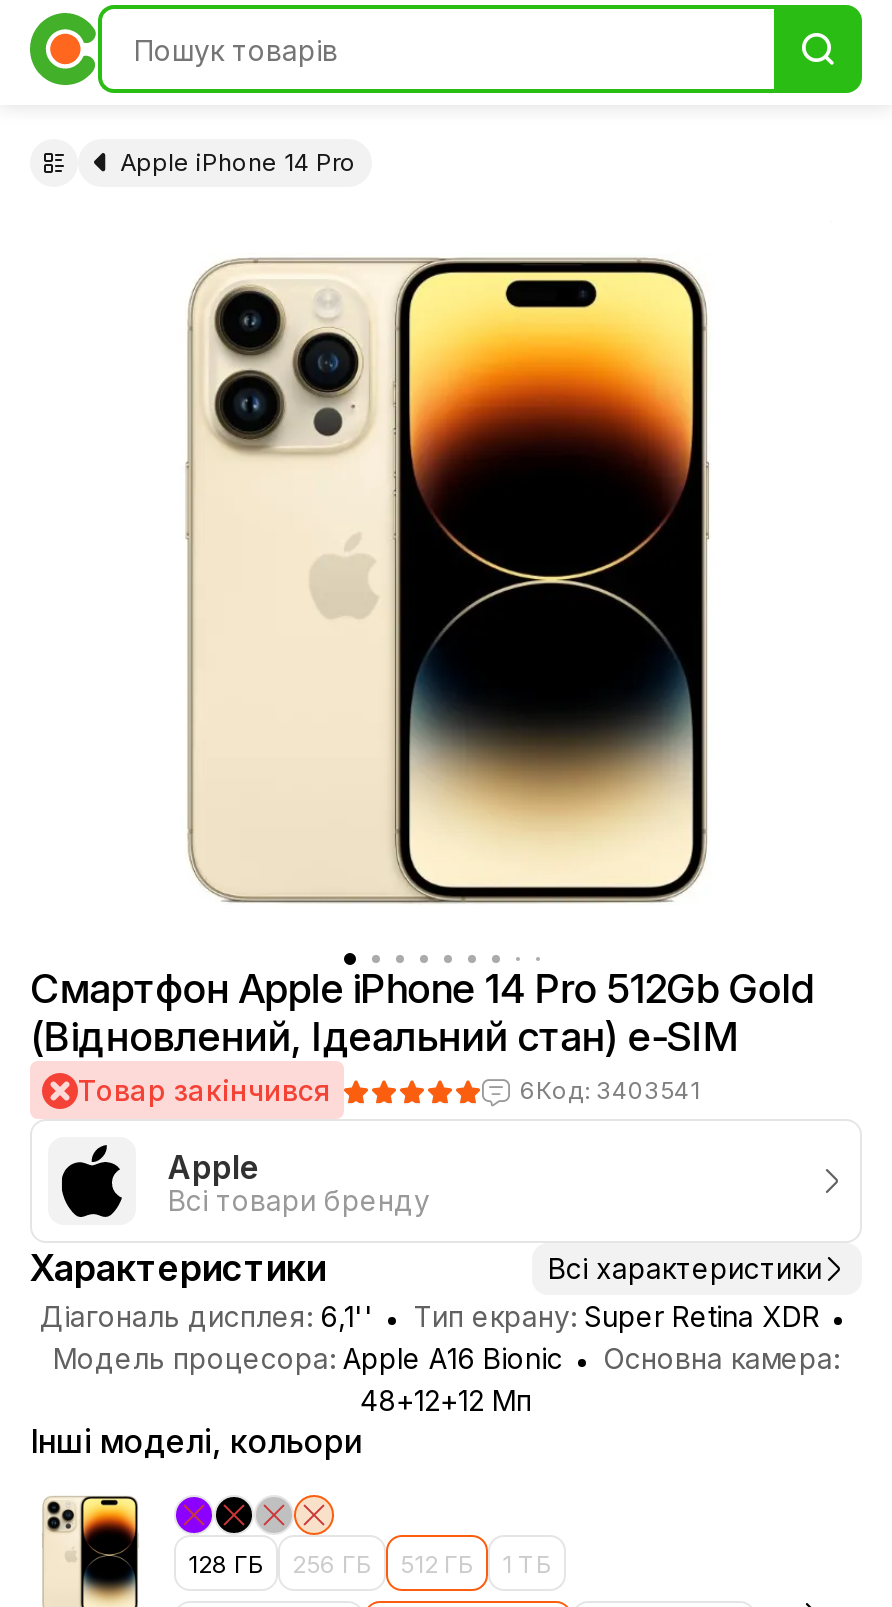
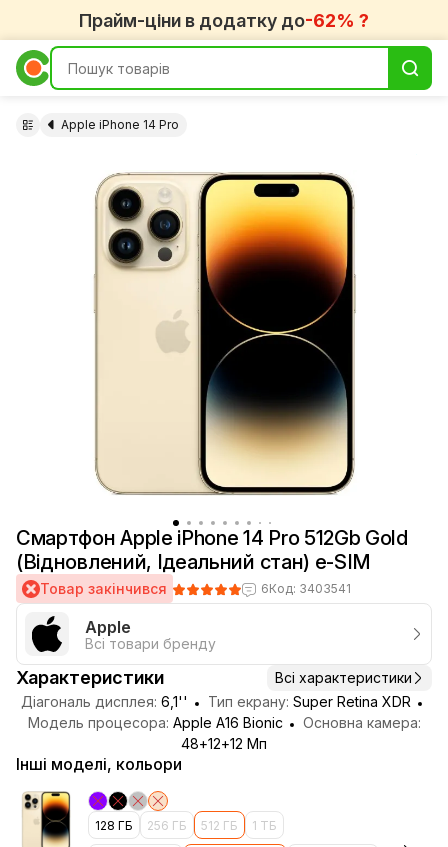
none -> [79,9,369,30] Прайм-ціни в додатку до-62% ?

